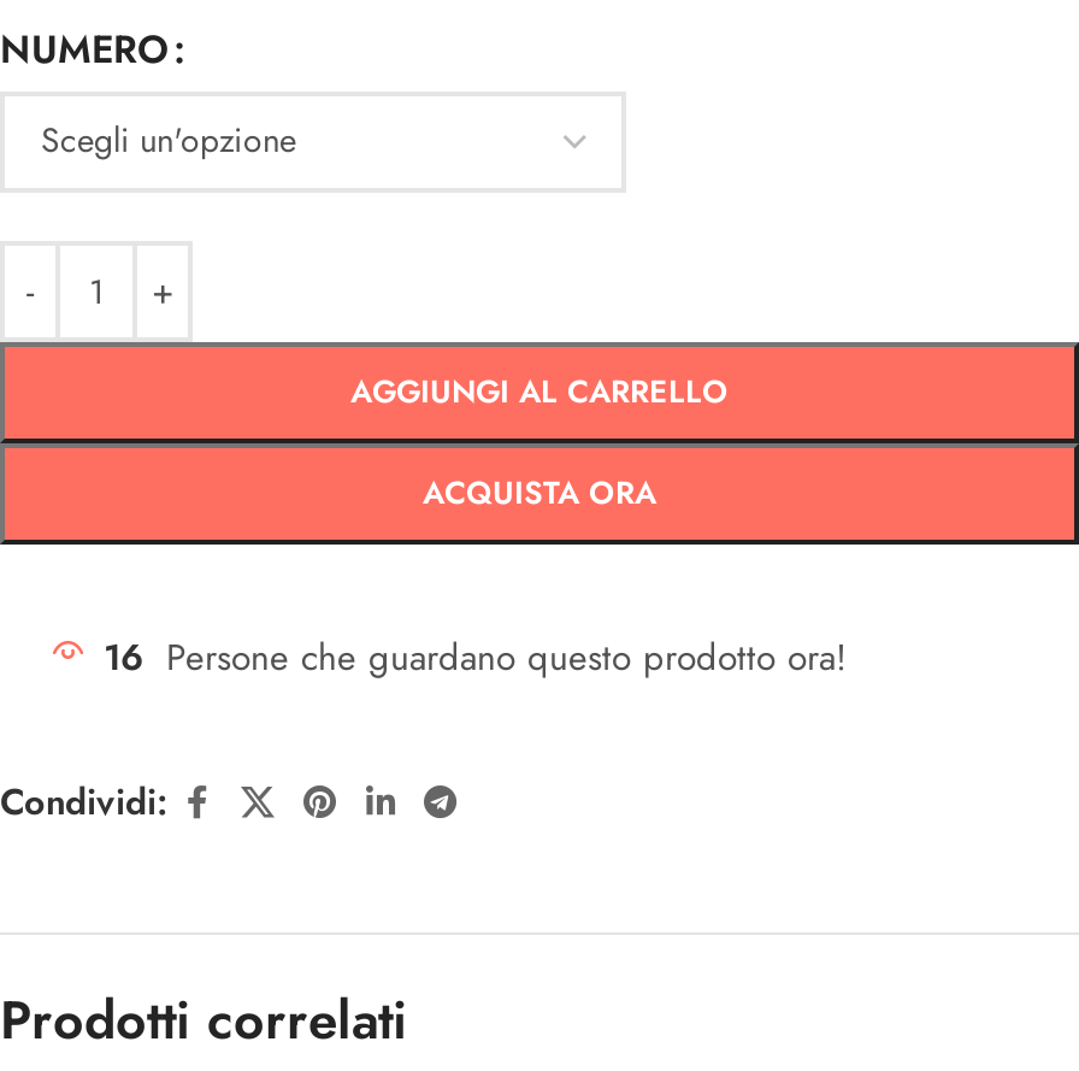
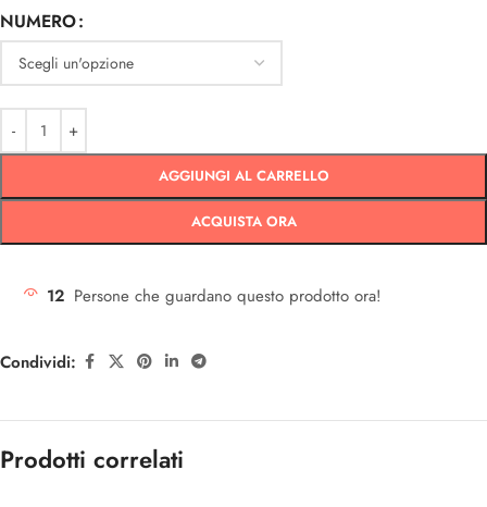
[104,630,848,683] 16 Persone che guardano questo prodotto ora! -> [47,284,382,308] 12 Persone che guardano questo prodotto ora!

